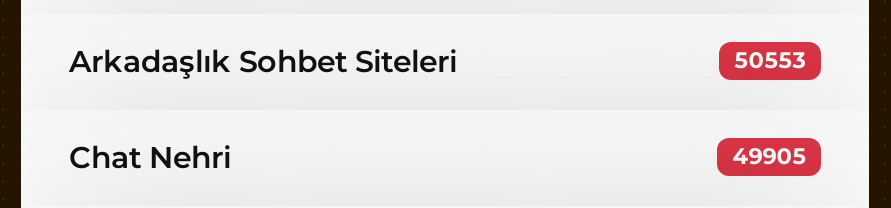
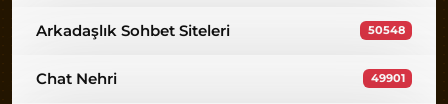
[734,47,806,75] 50553 -> [368,23,405,37] 50548
[732,143,806,171] 49905 -> [371,71,405,85] 49901

